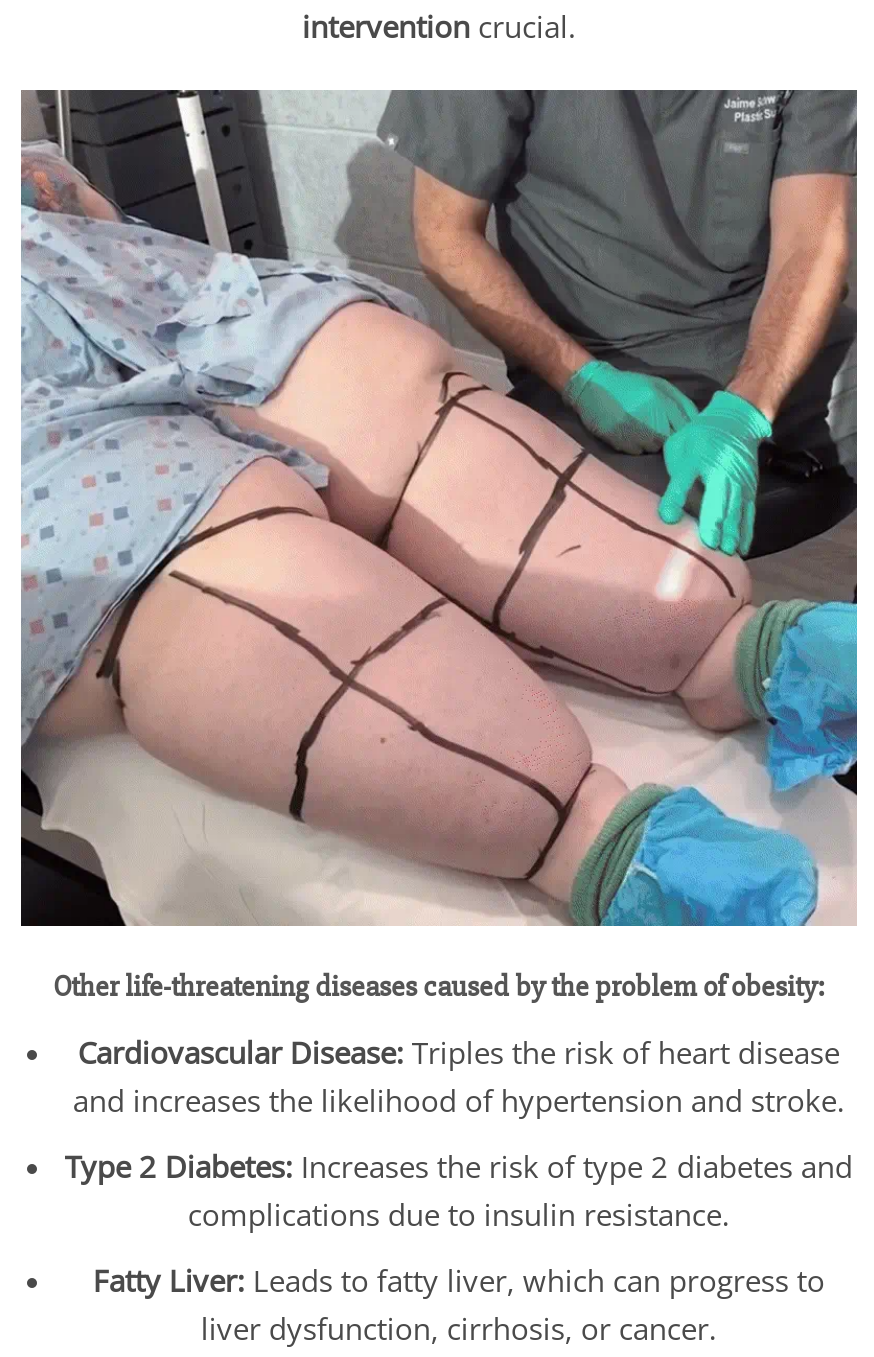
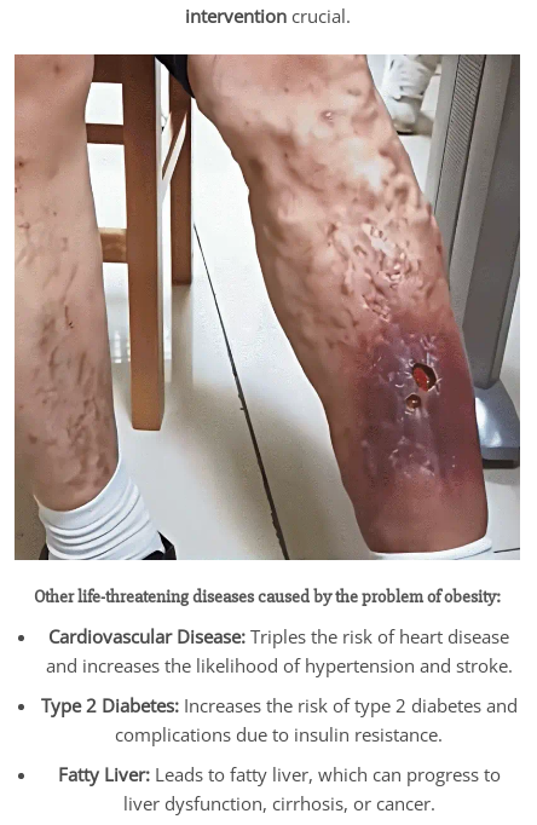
[19,88,859,928] [image] -> [13,53,521,561] [image]

